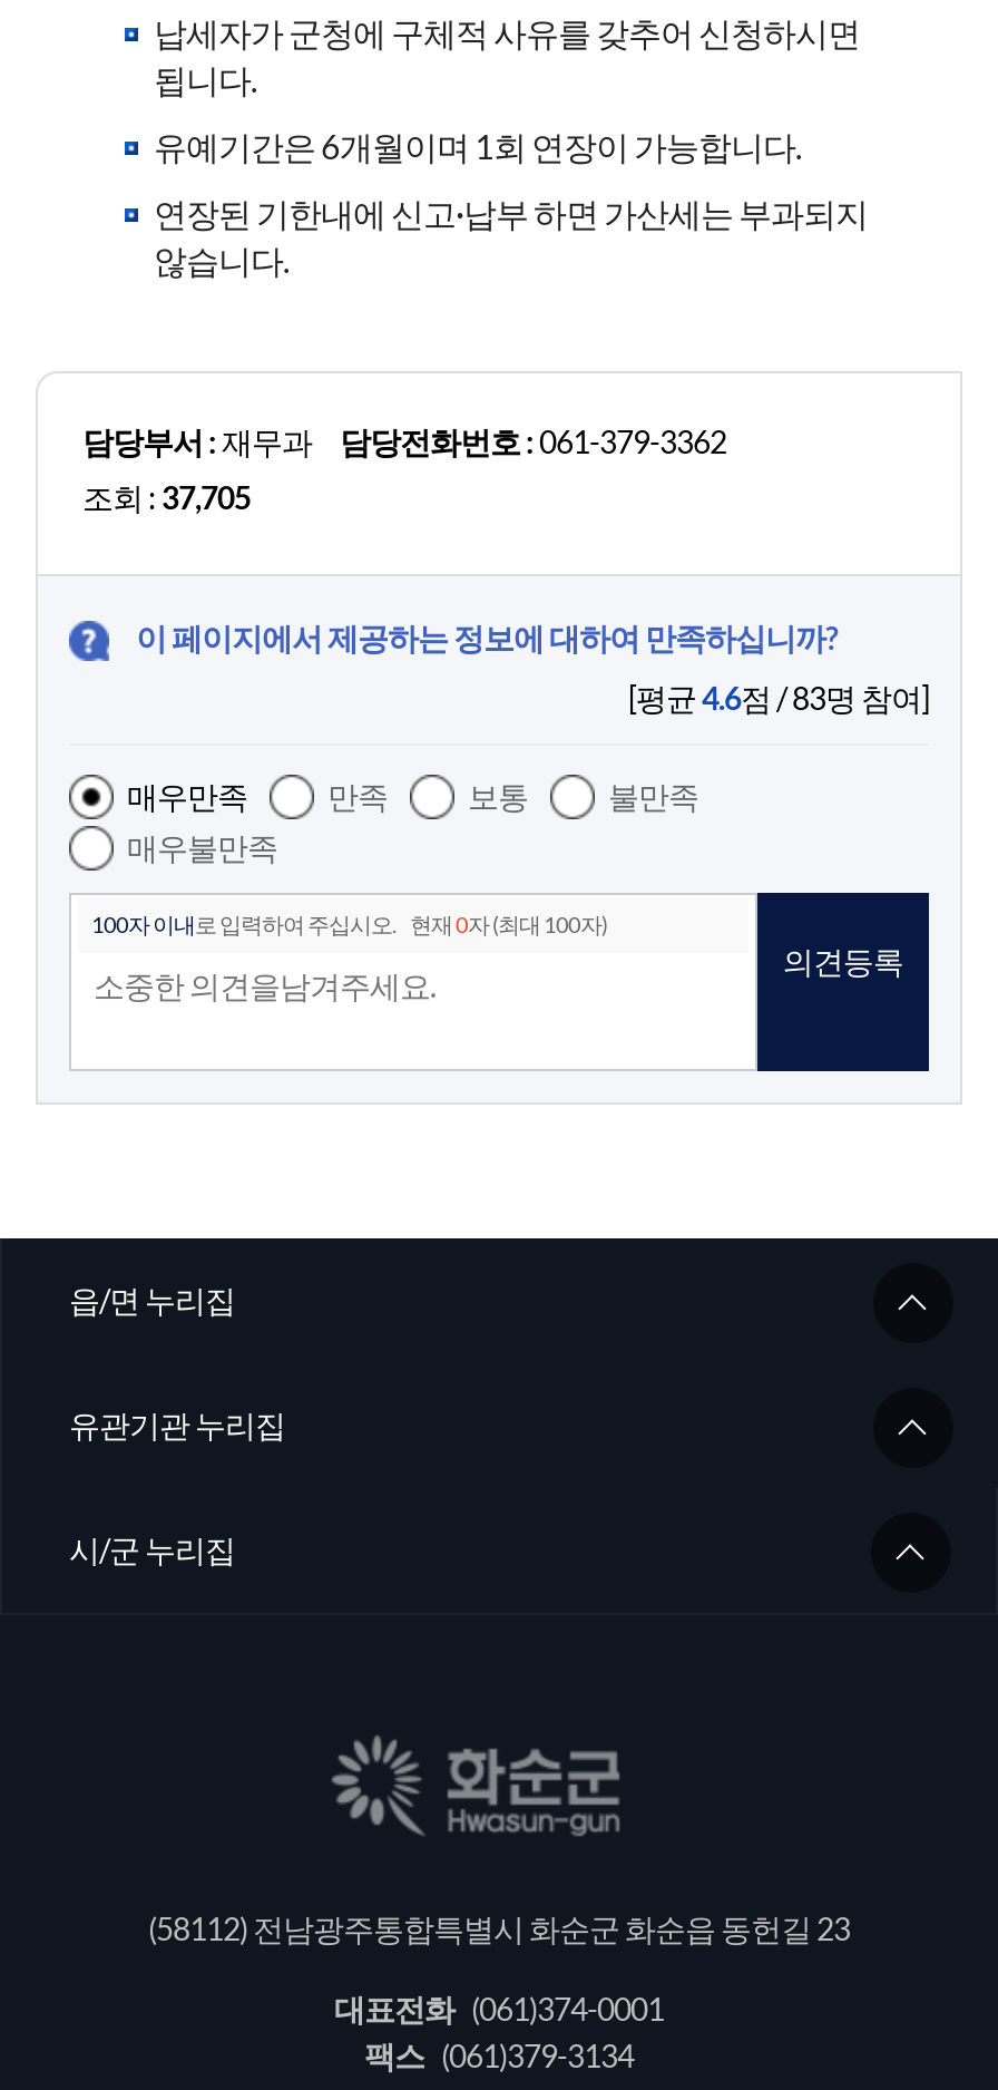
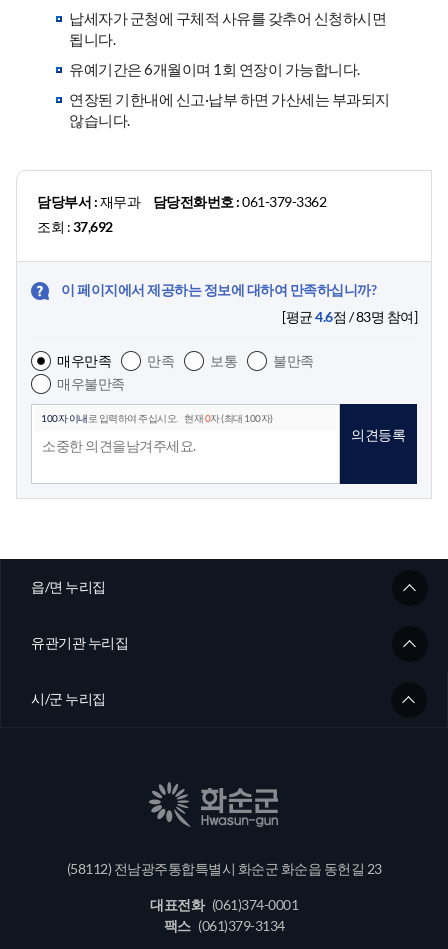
[82,478,251,516] 조회 : 37,705 -> [37,218,112,235] 조회 : 37,692

